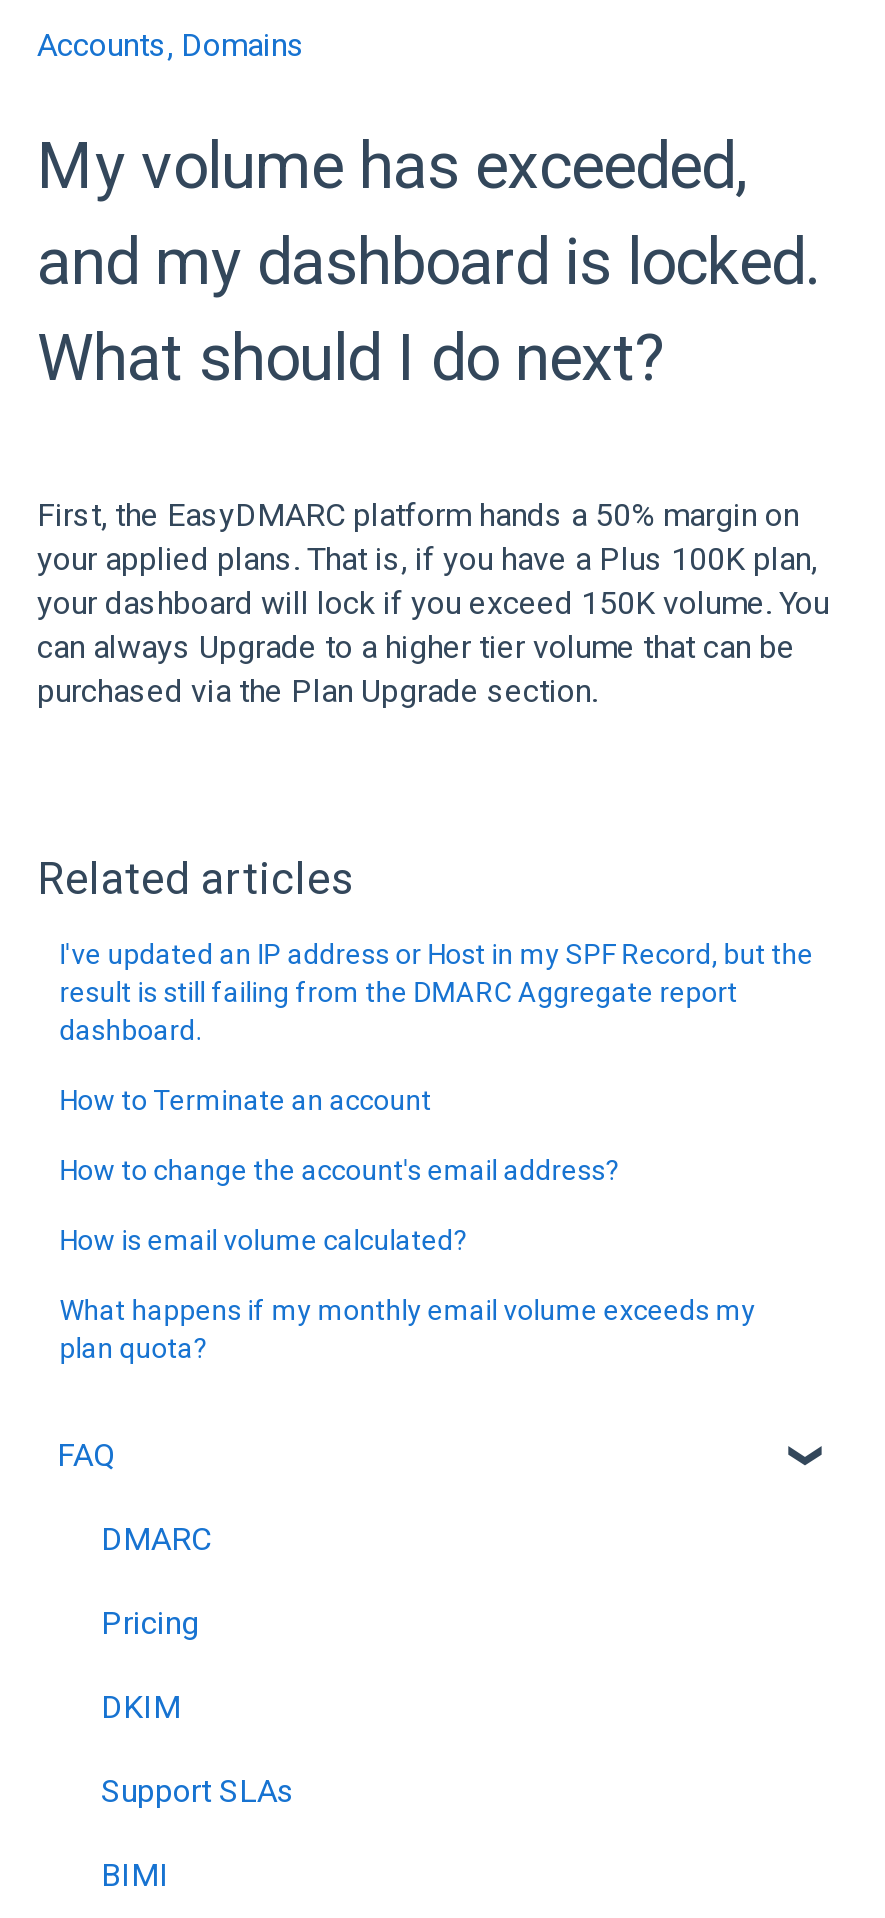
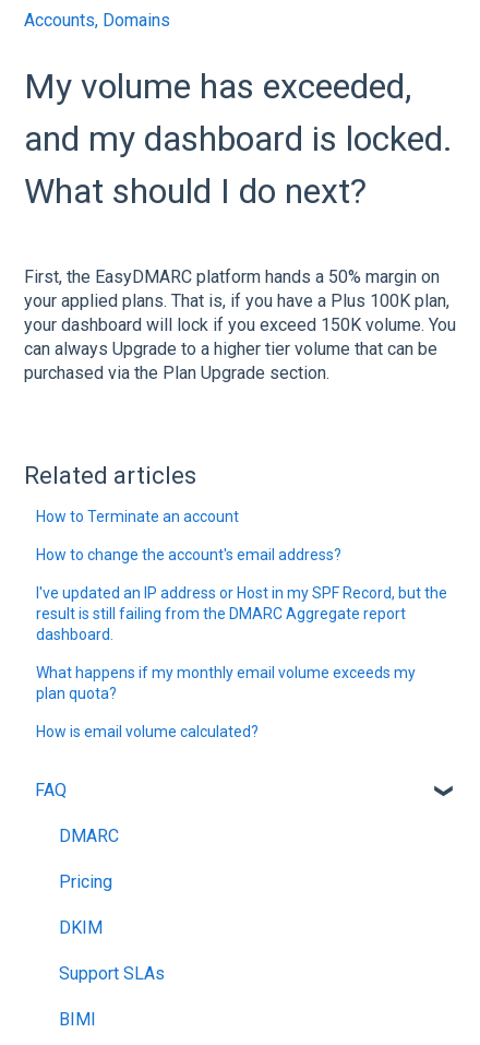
moved [59,939,813,1047] -> [36,585,447,644]: I've updated an IP address or Host in my SPF Record, but the | result is still failing from the DMARC Aggregate report | dashboard.
moved [59,1085,619,1187] -> [36,508,342,564]: How to Terminate an account | How to change the account's email address?
moved [59,1225,467,1257] -> [36,723,259,741]: How is email volume calculated?
moved [59,1295,755,1365] -> [36,664,416,703]: What happens if my monthly email volume exceeds my | plan quota?

